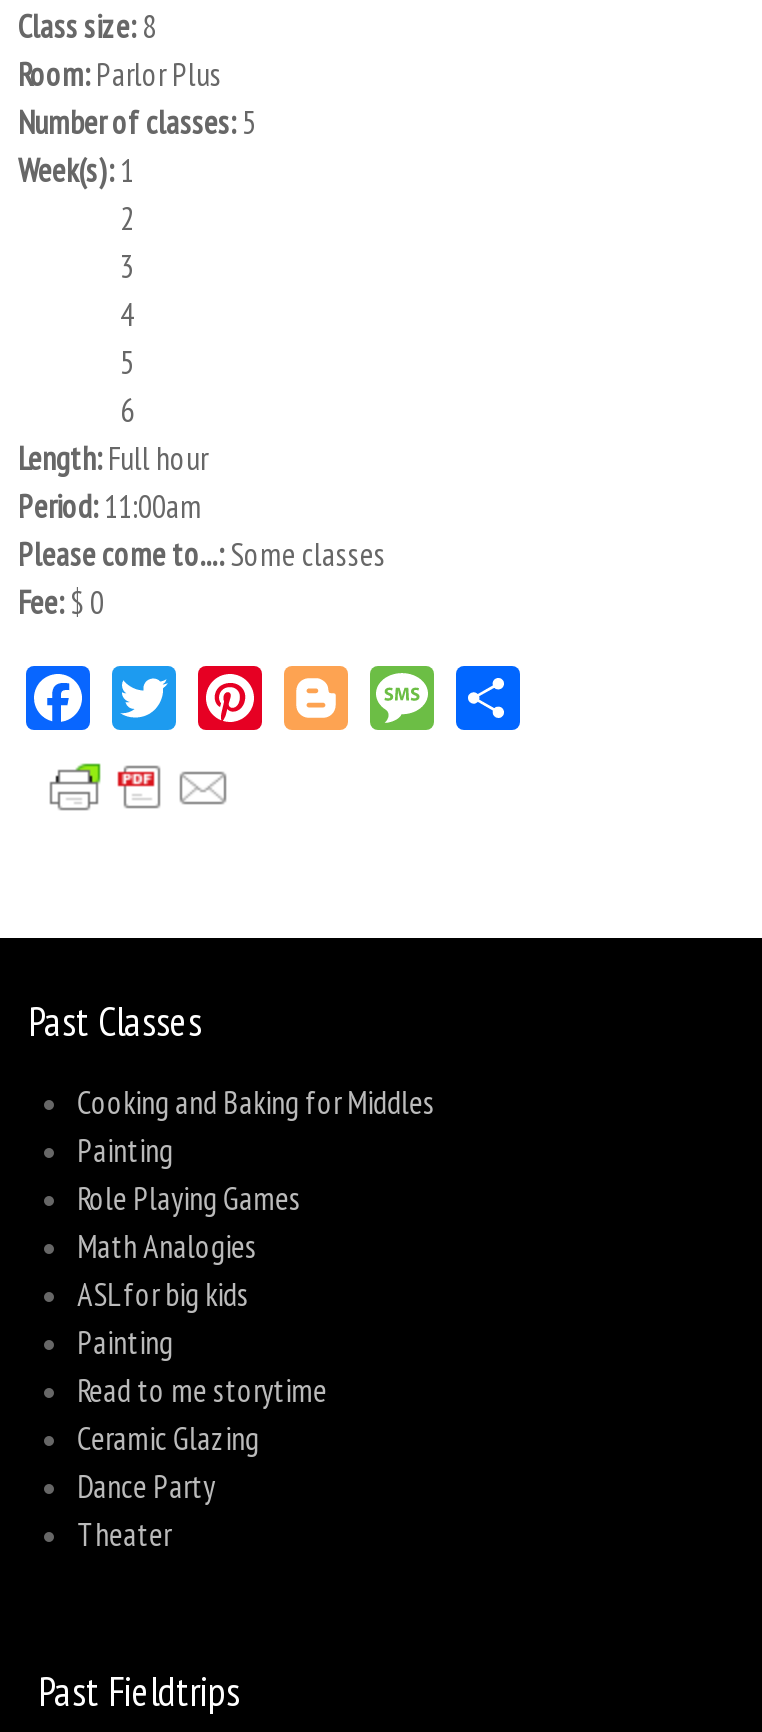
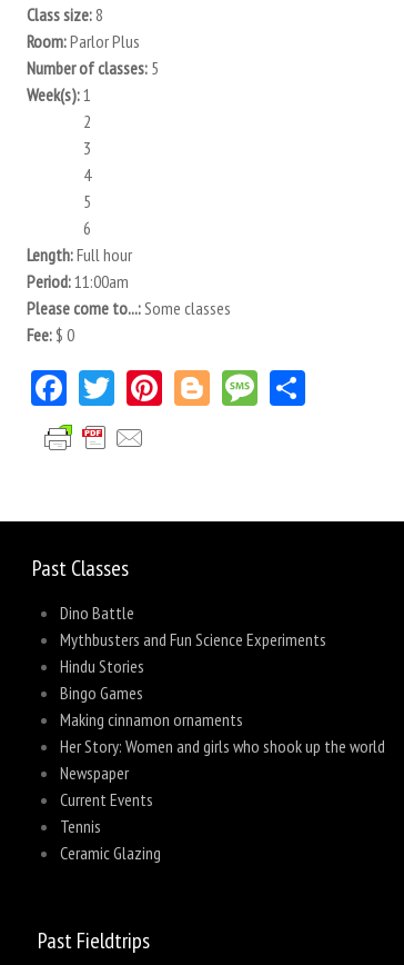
[77,1082,435,1410] Cooking and Baking for Middles | Painting | Role Playing Games | Math Analogies | ASL for big kids | Painting | Read to me storytime -> [59,601,385,837] Dino Battle | Mythbusters and Fun Science Experiments | Hindu Stories | Bingo Games | Making cinnamon ornaments | Her Story: Women and girls who shook up the world | Newspaper | Current Events | Tennis
moved [77,1418,259,1458] -> [59,842,160,864]: Ceramic Glazing
[77,1466,215,1554] Dance Party | Theater -> none

